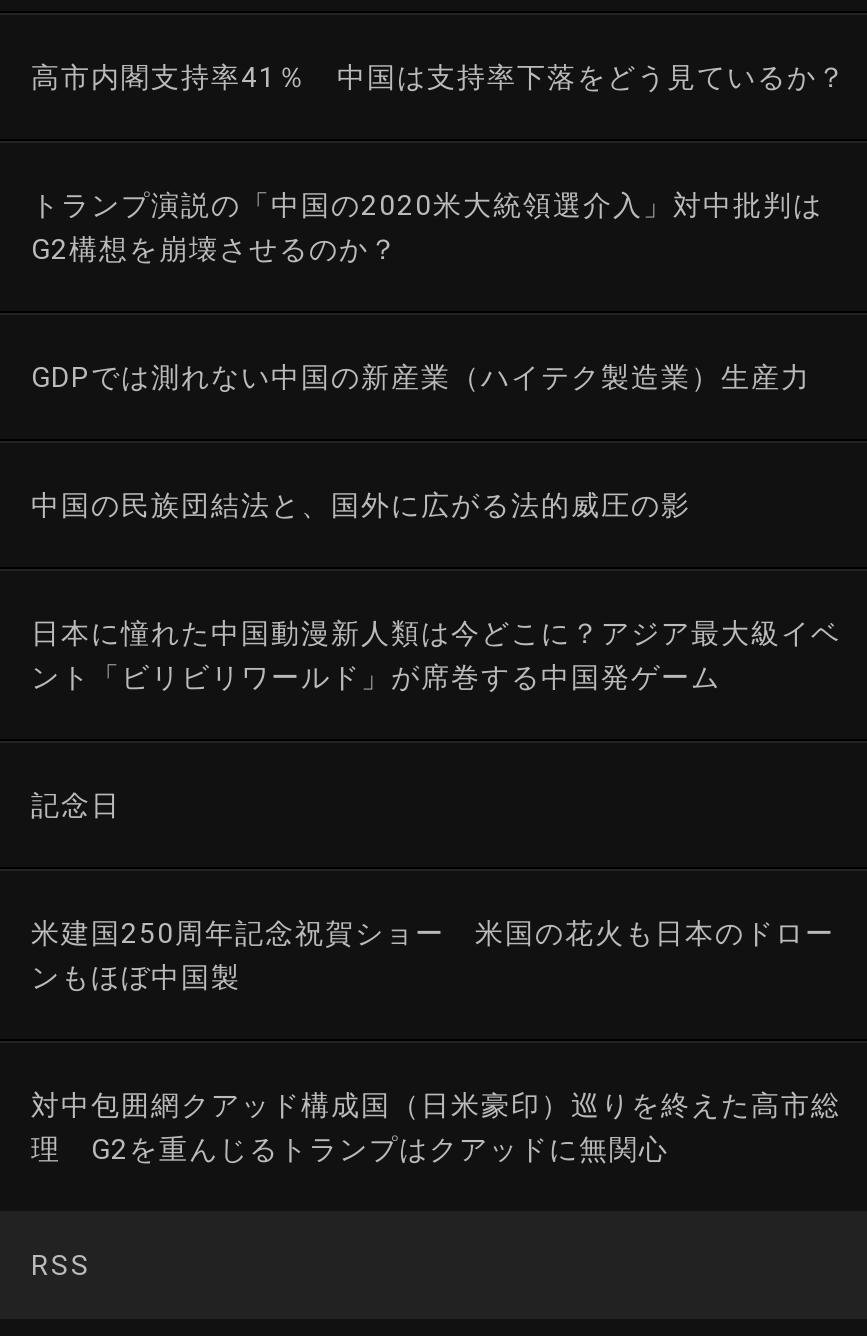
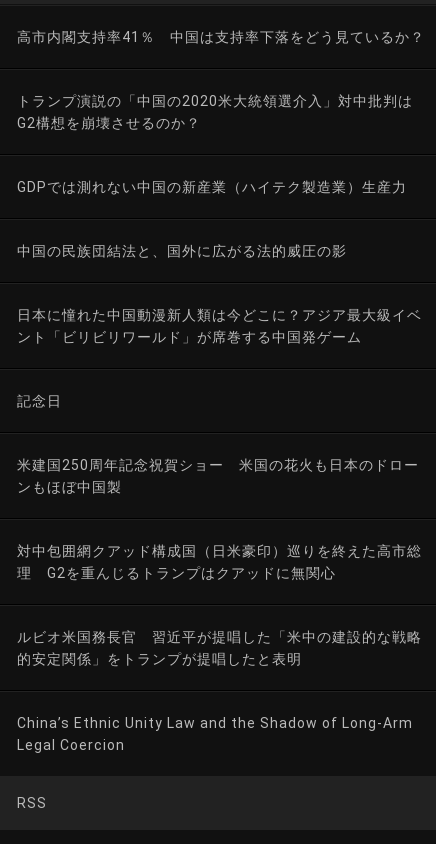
none -> [17,629,422,667] ルビオ米国務長官 習近平が提唱した「米中の建設的な戦略 | 的安定関係」をトランプが提唱したと表明
none -> [17,715,413,753] China’s Ethnic Unity Law and the Shadow of Long-Arm | Legal Coercion

